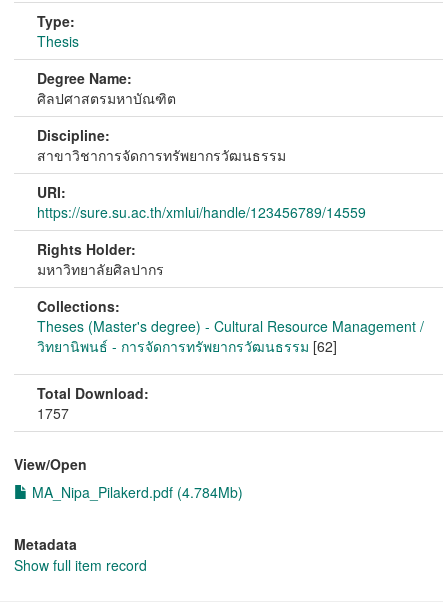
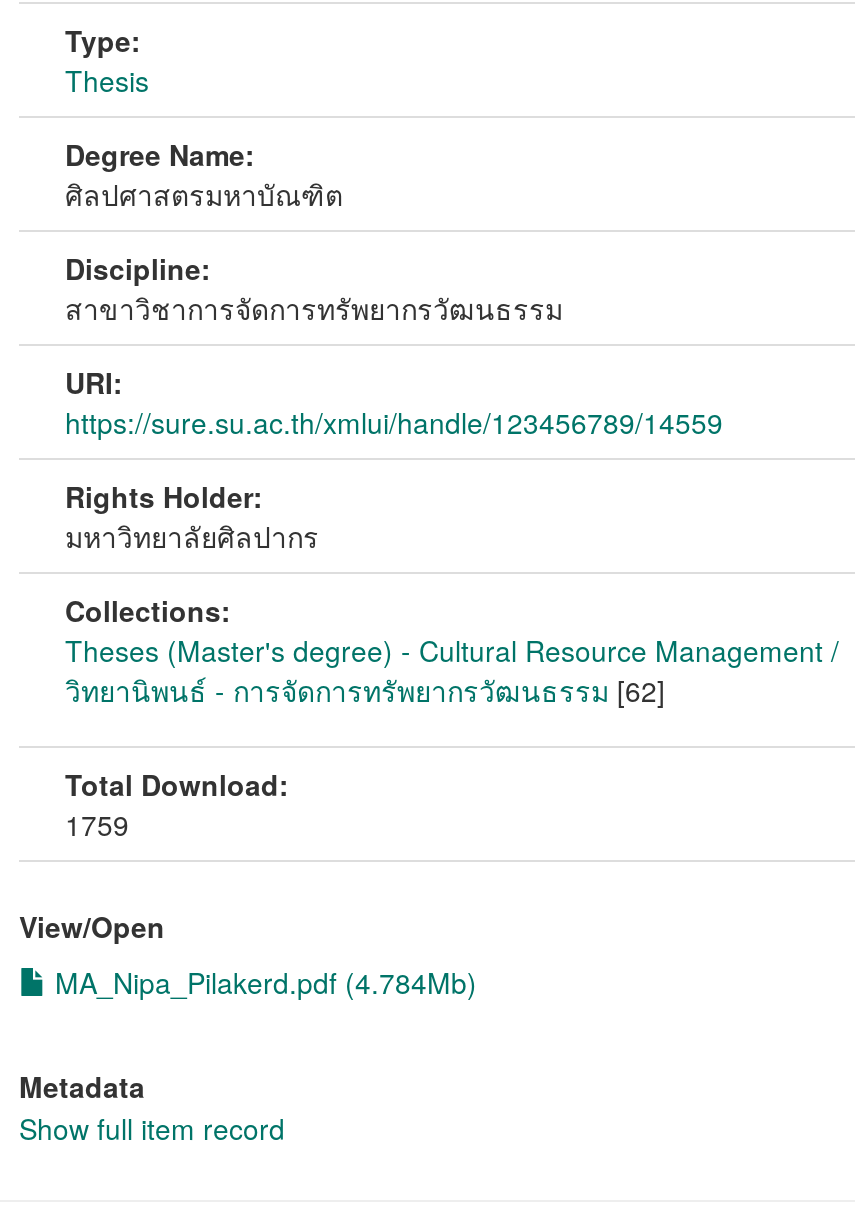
[37,403,69,423] 1757 -> [65,804,129,844] 1759

